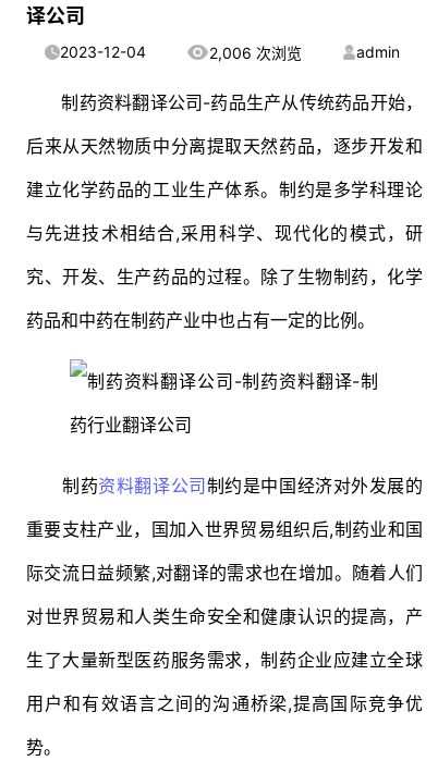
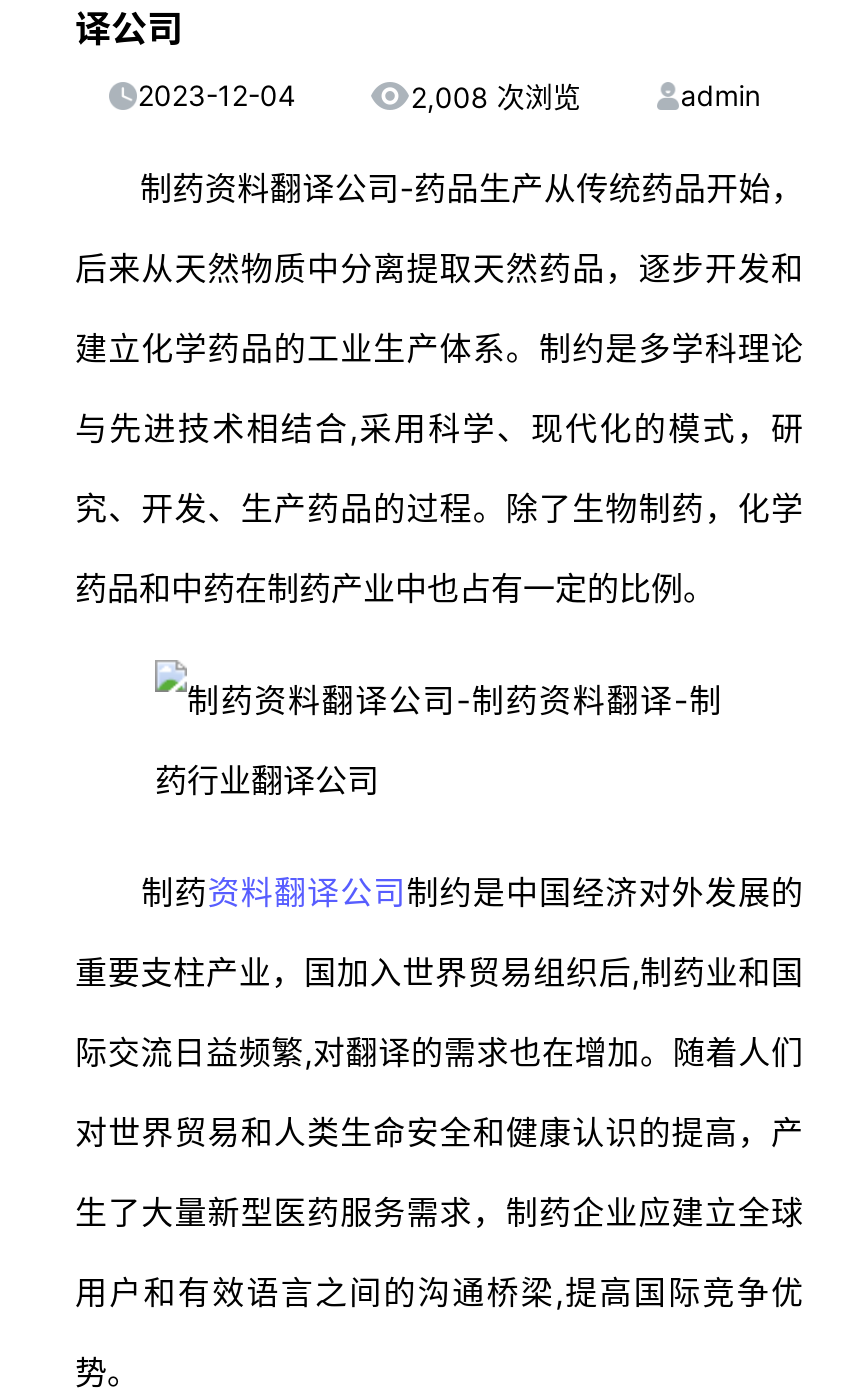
[209,43,302,62] 2,006 次浏览 -> [411,79,581,113] 2,008 次浏览

